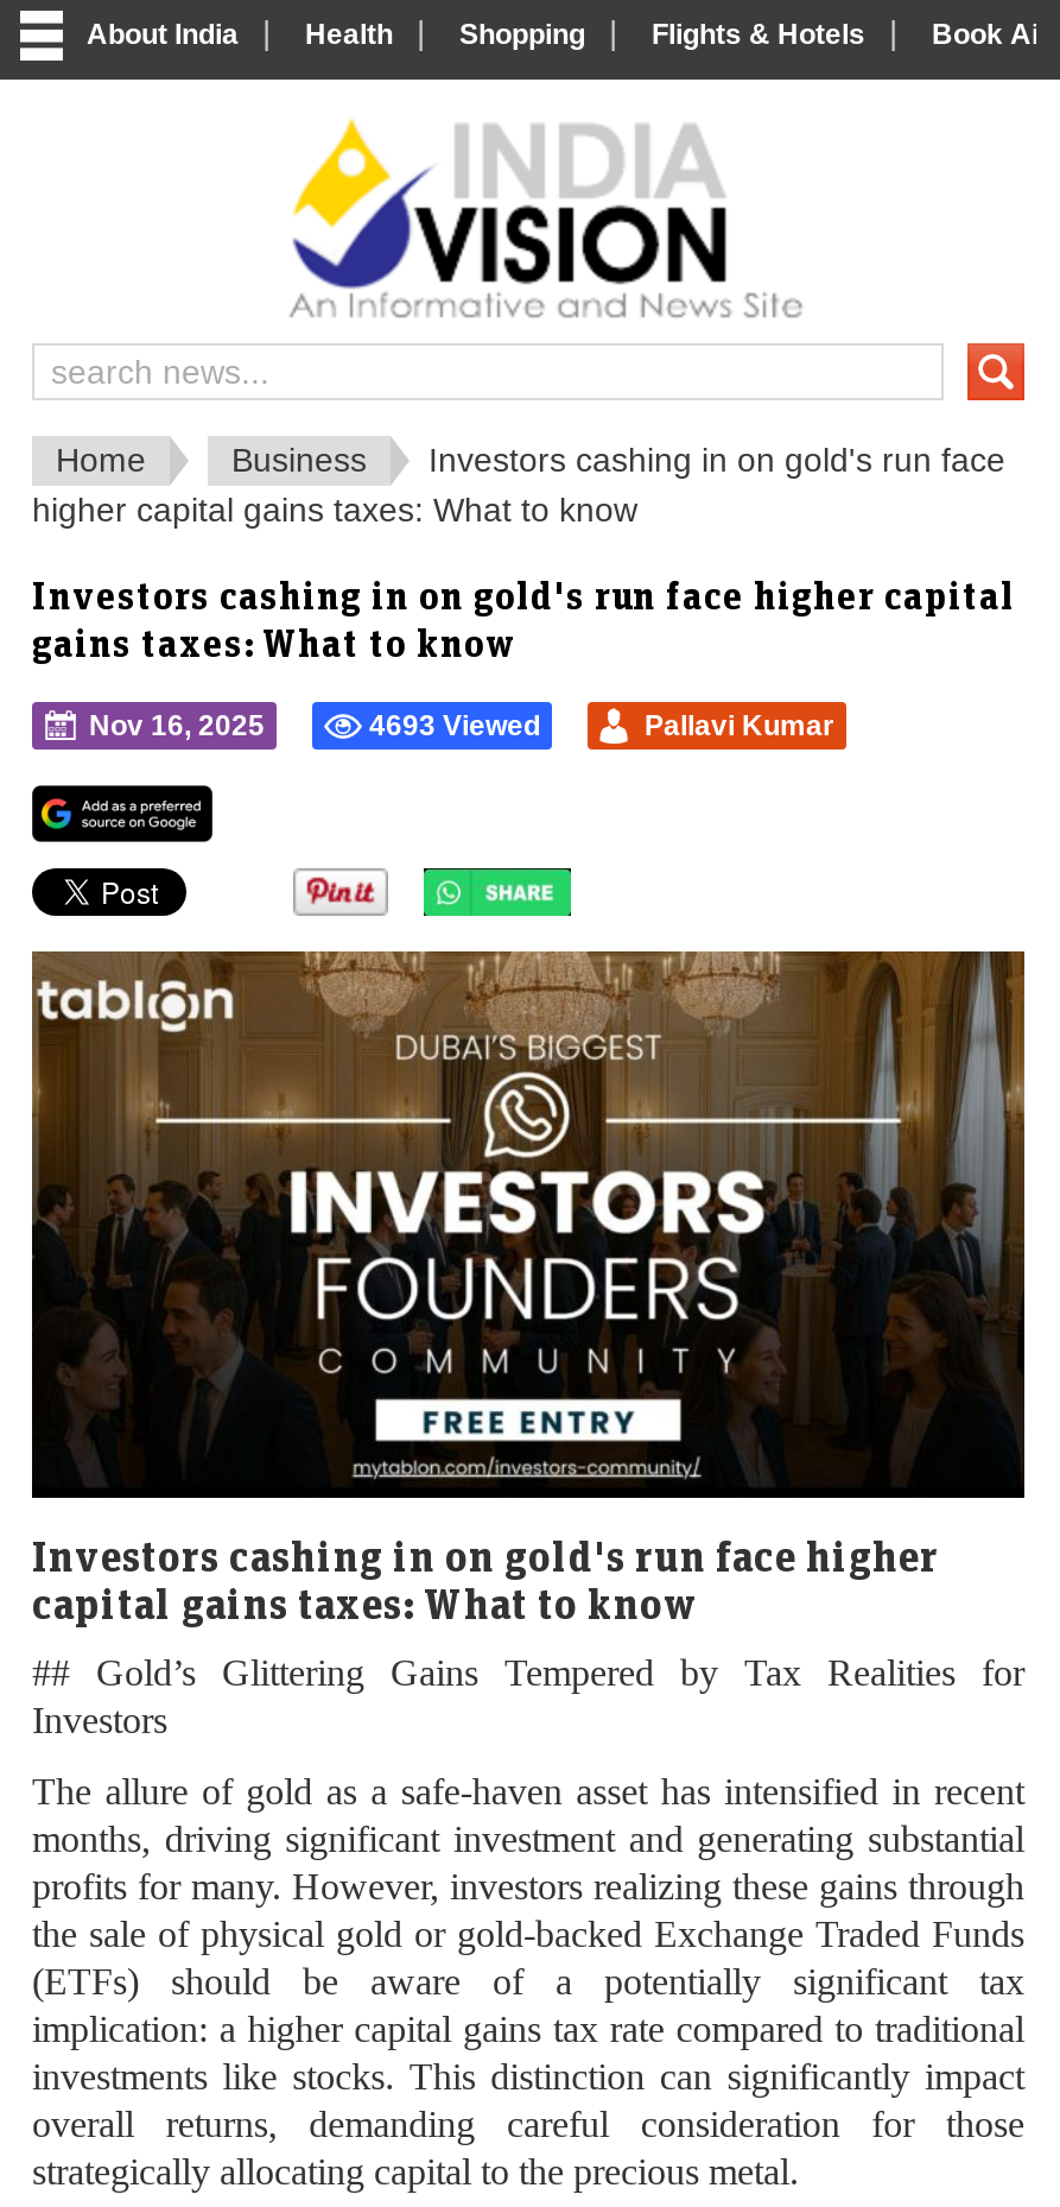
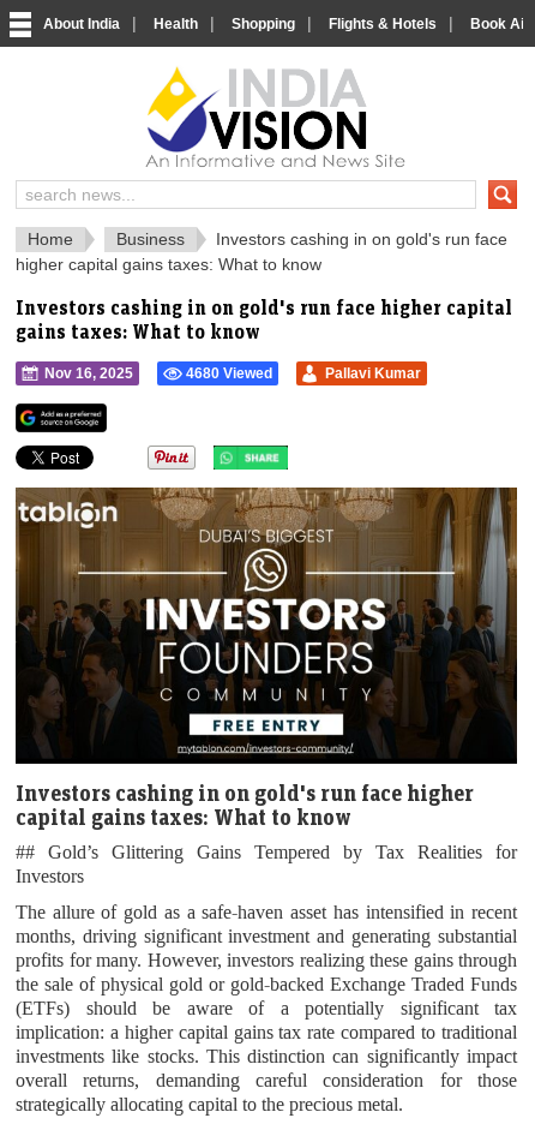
[369,709,540,742] 4693 Viewed -> [186,365,272,382] 4680 Viewed

